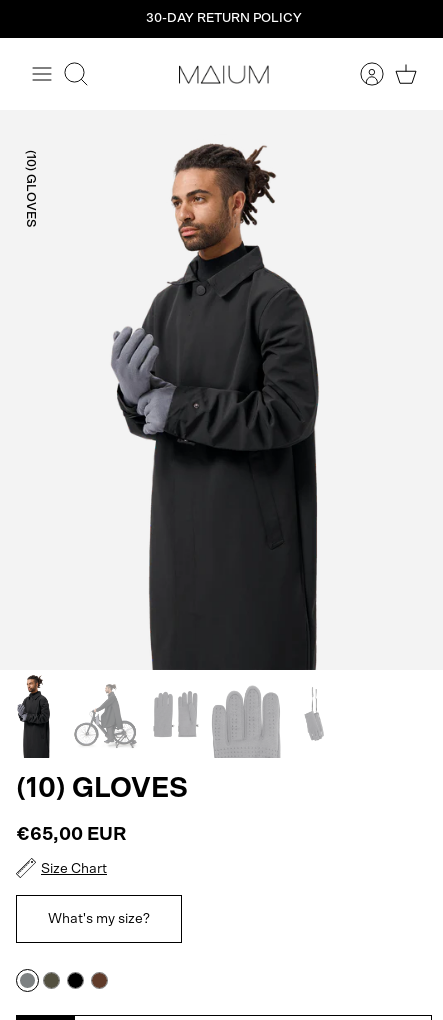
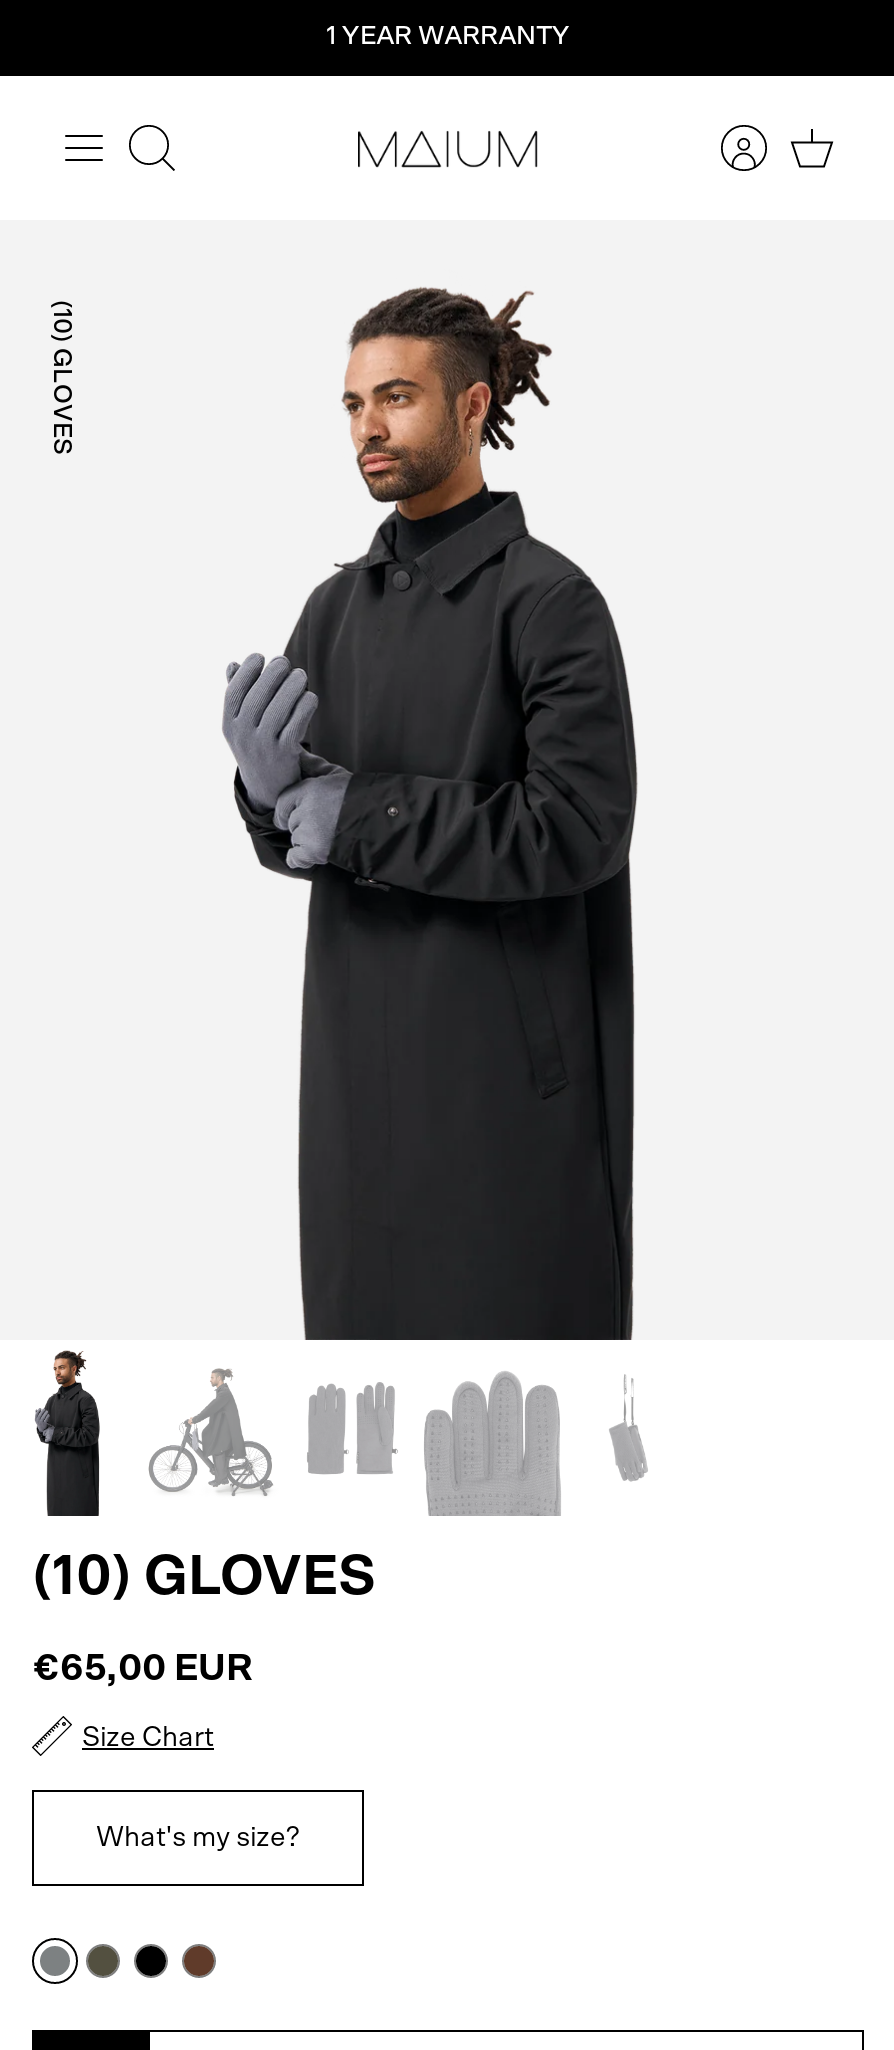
[146,12,302,25] 30-DAY RETURN POLICY -> [326,25,570,51] 1 YEAR WARRANTY

